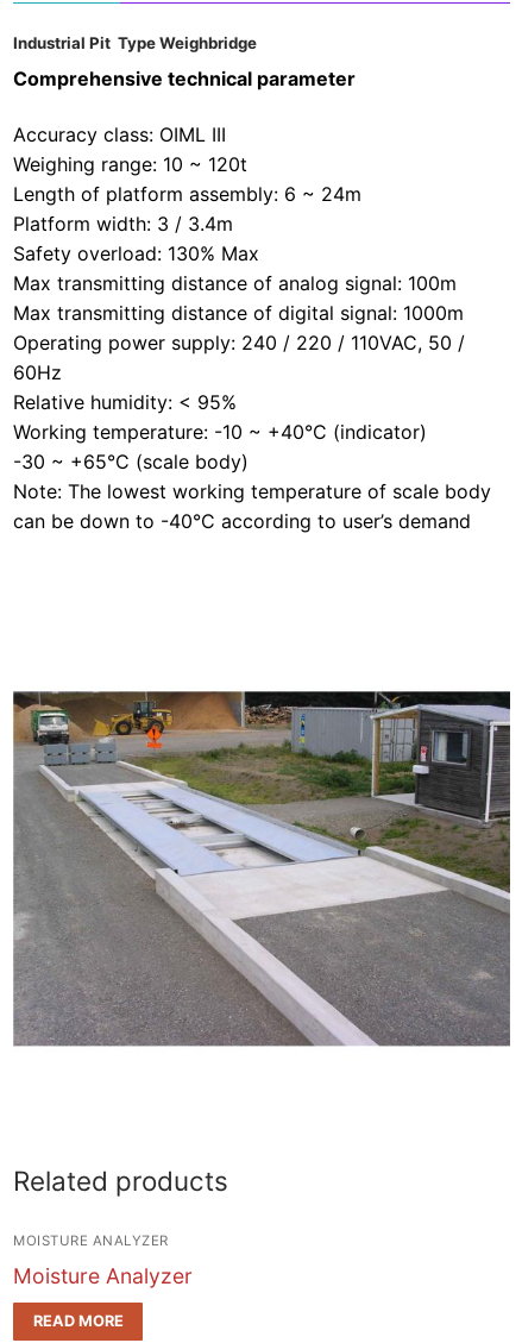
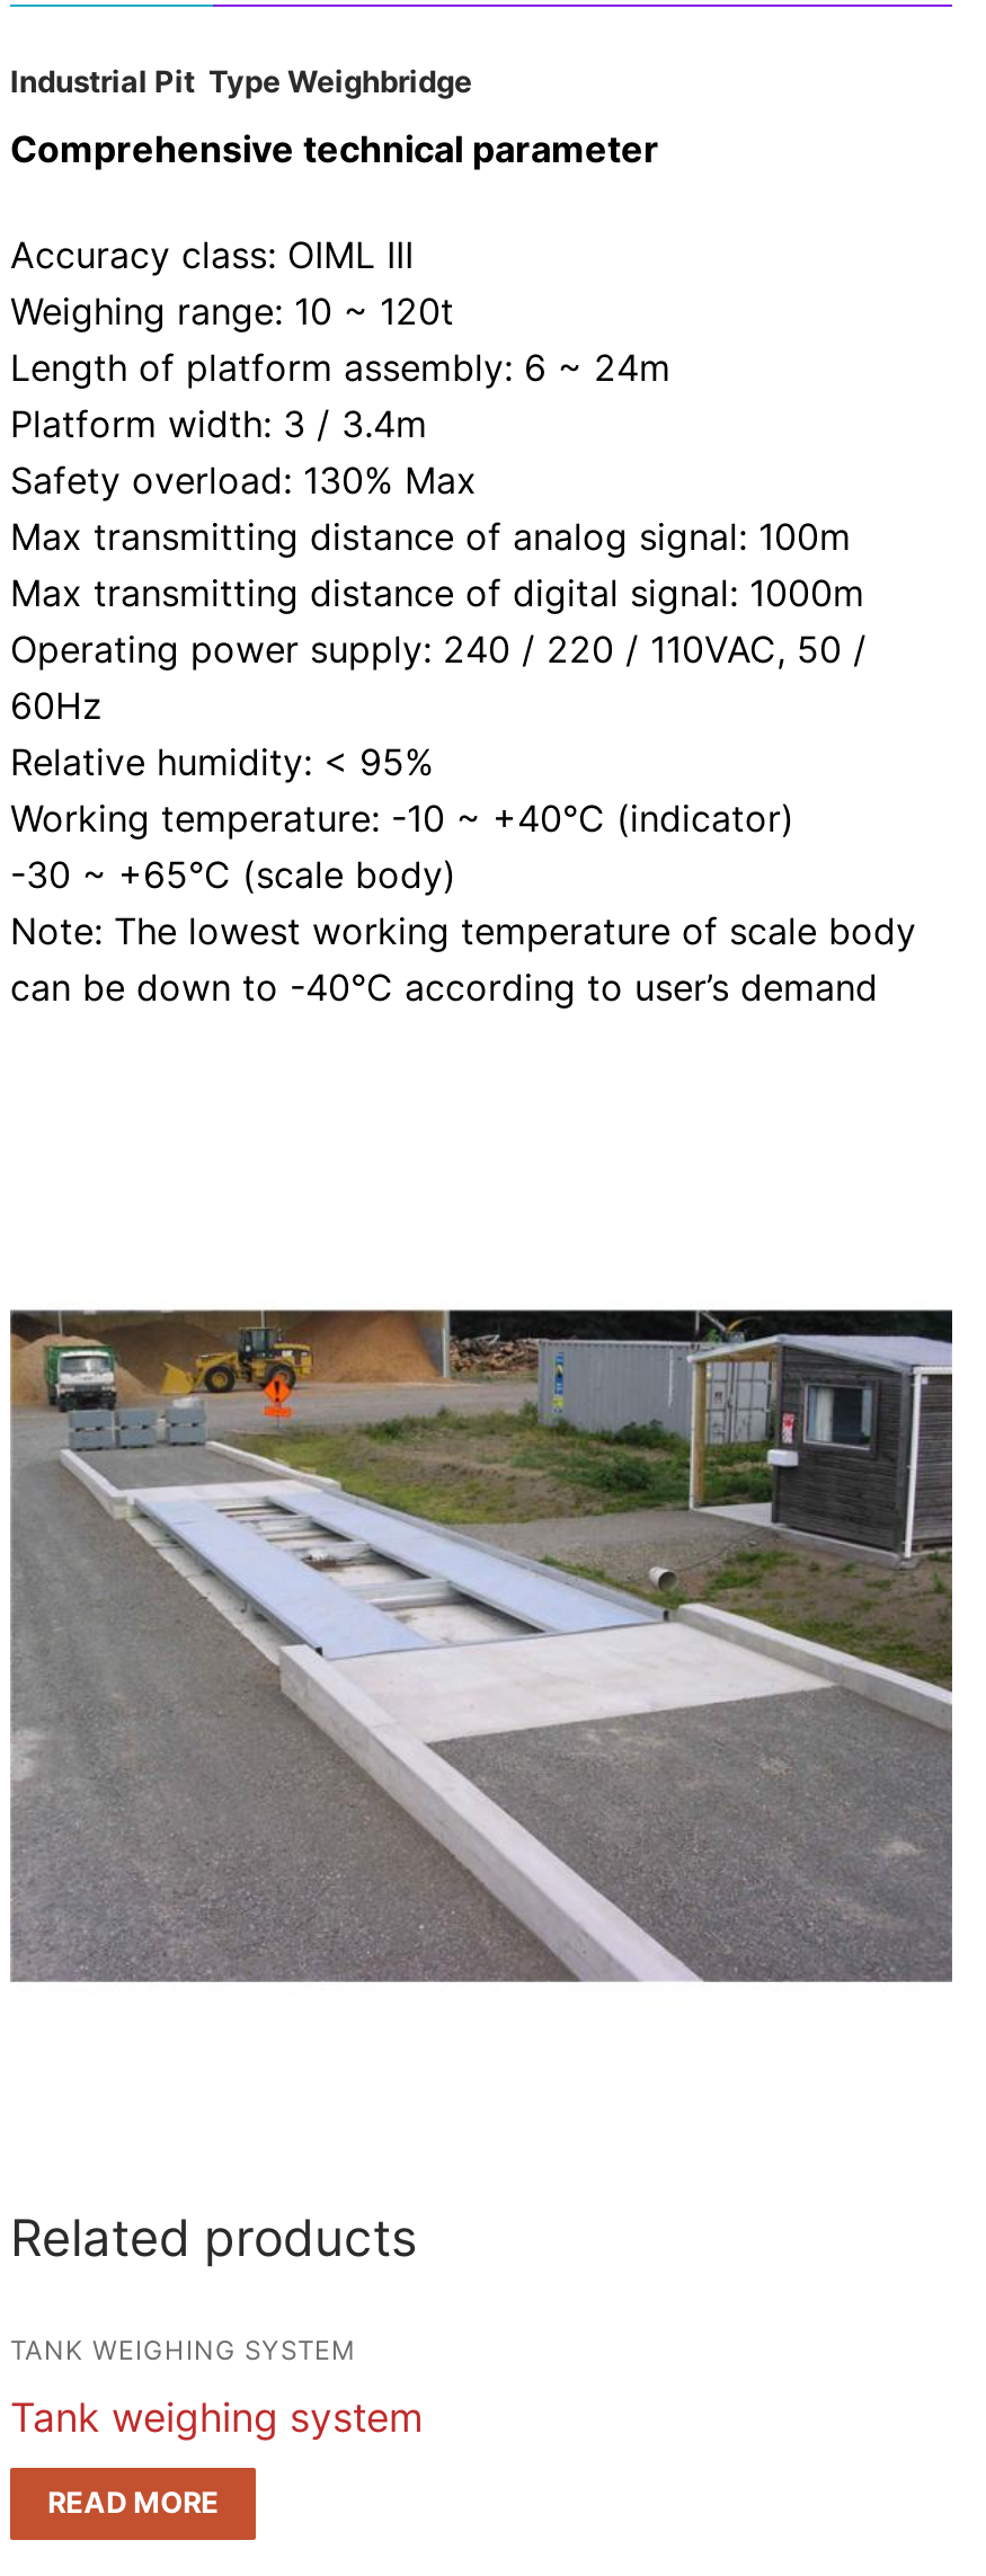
[13,1232,168,1249] MOISTURE ANALYZER -> [10,2335,355,2366] TANK WEIGHING SYSTEM
[13,1263,193,1288] Moisture Analyzer -> [10,2394,423,2441] Tank weighing system

